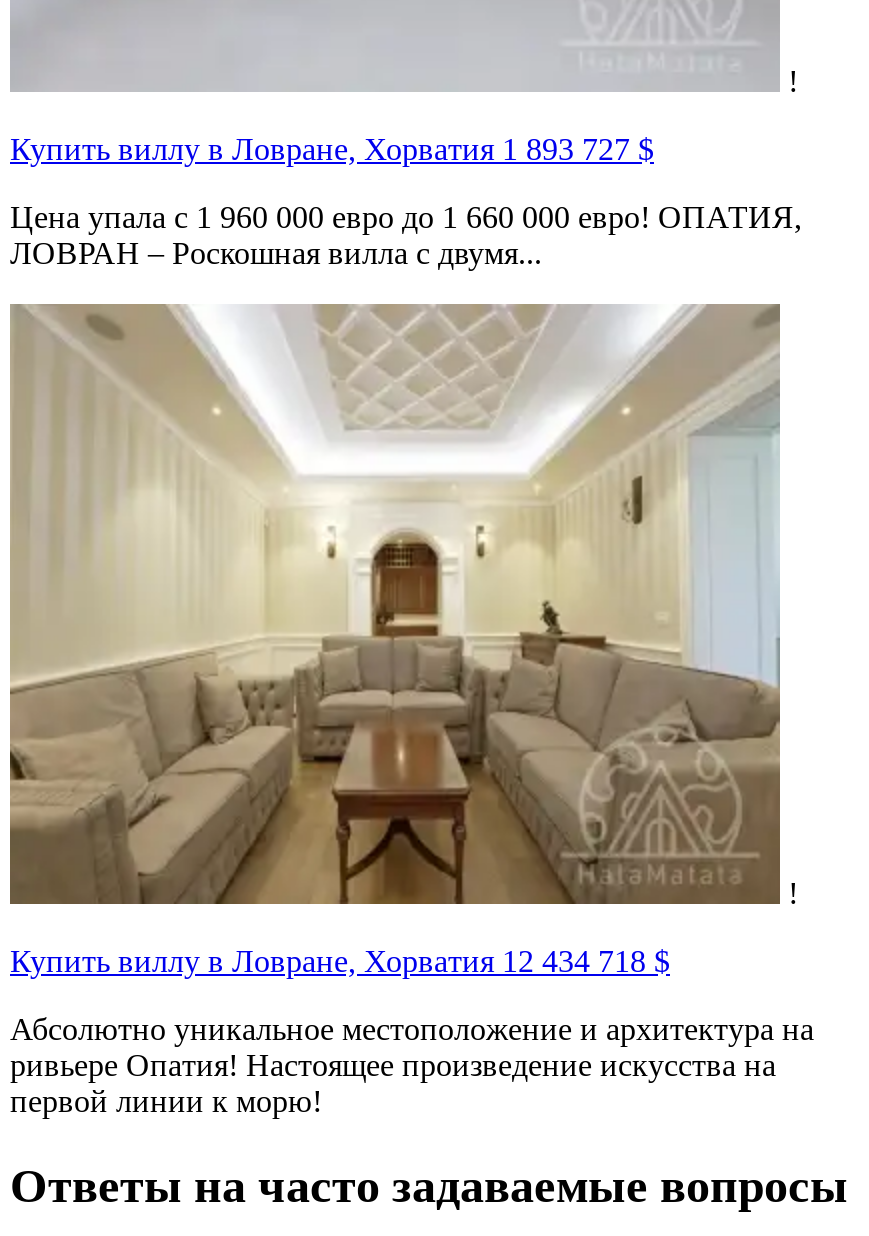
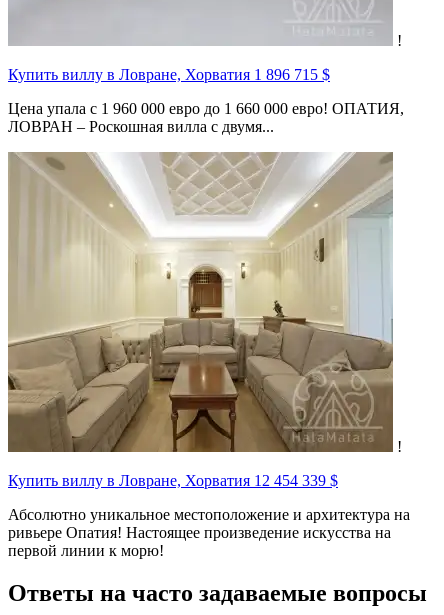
[10,132,654,166] Купить виллу в Ловране, Хорватия 1 893 727 $ -> [8,66,330,83] Купить виллу в Ловране, Хорватия 1 896 715 $
[10,944,670,978] Купить виллу в Ловране, Хорватия 12 434 718 $ -> [8,472,338,489] Купить виллу в Ловране, Хорватия 12 454 339 $

